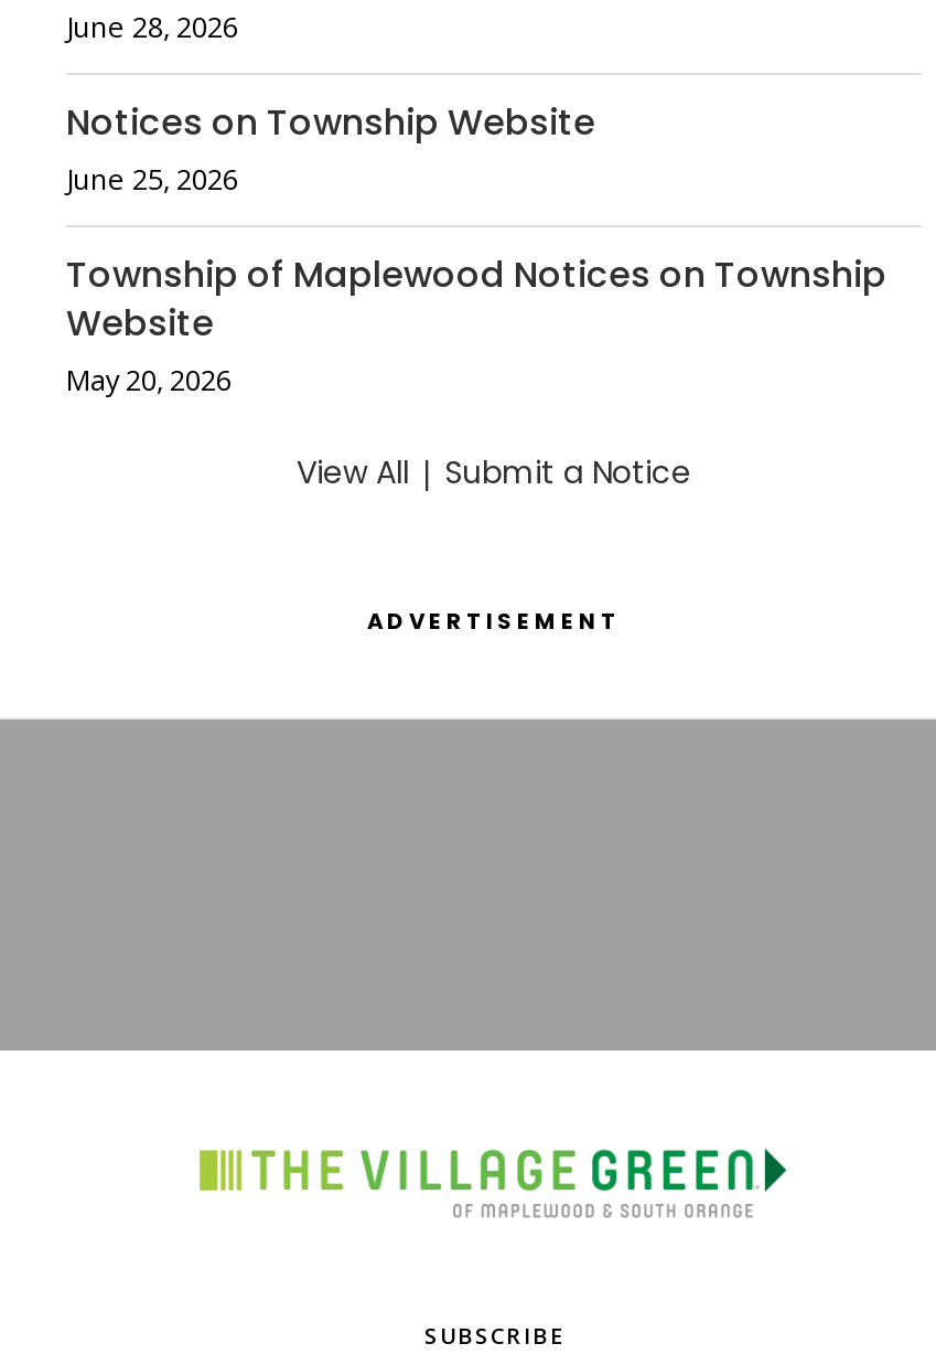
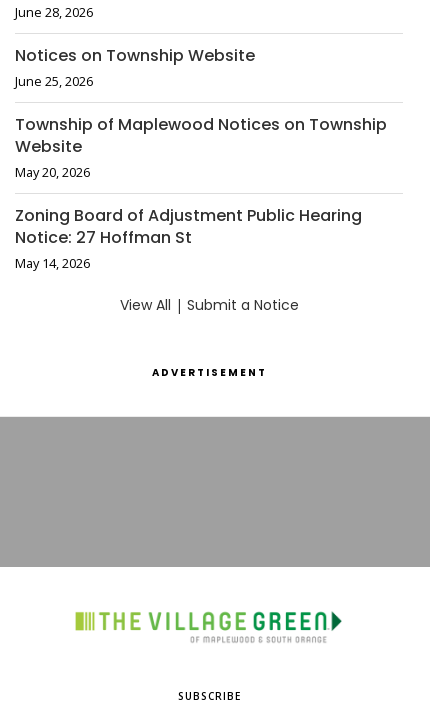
none -> [15,204,362,272] Zoning Board of Adjustment Public Hearing | Notice: 27 Hoffman St | May 14, 2026

